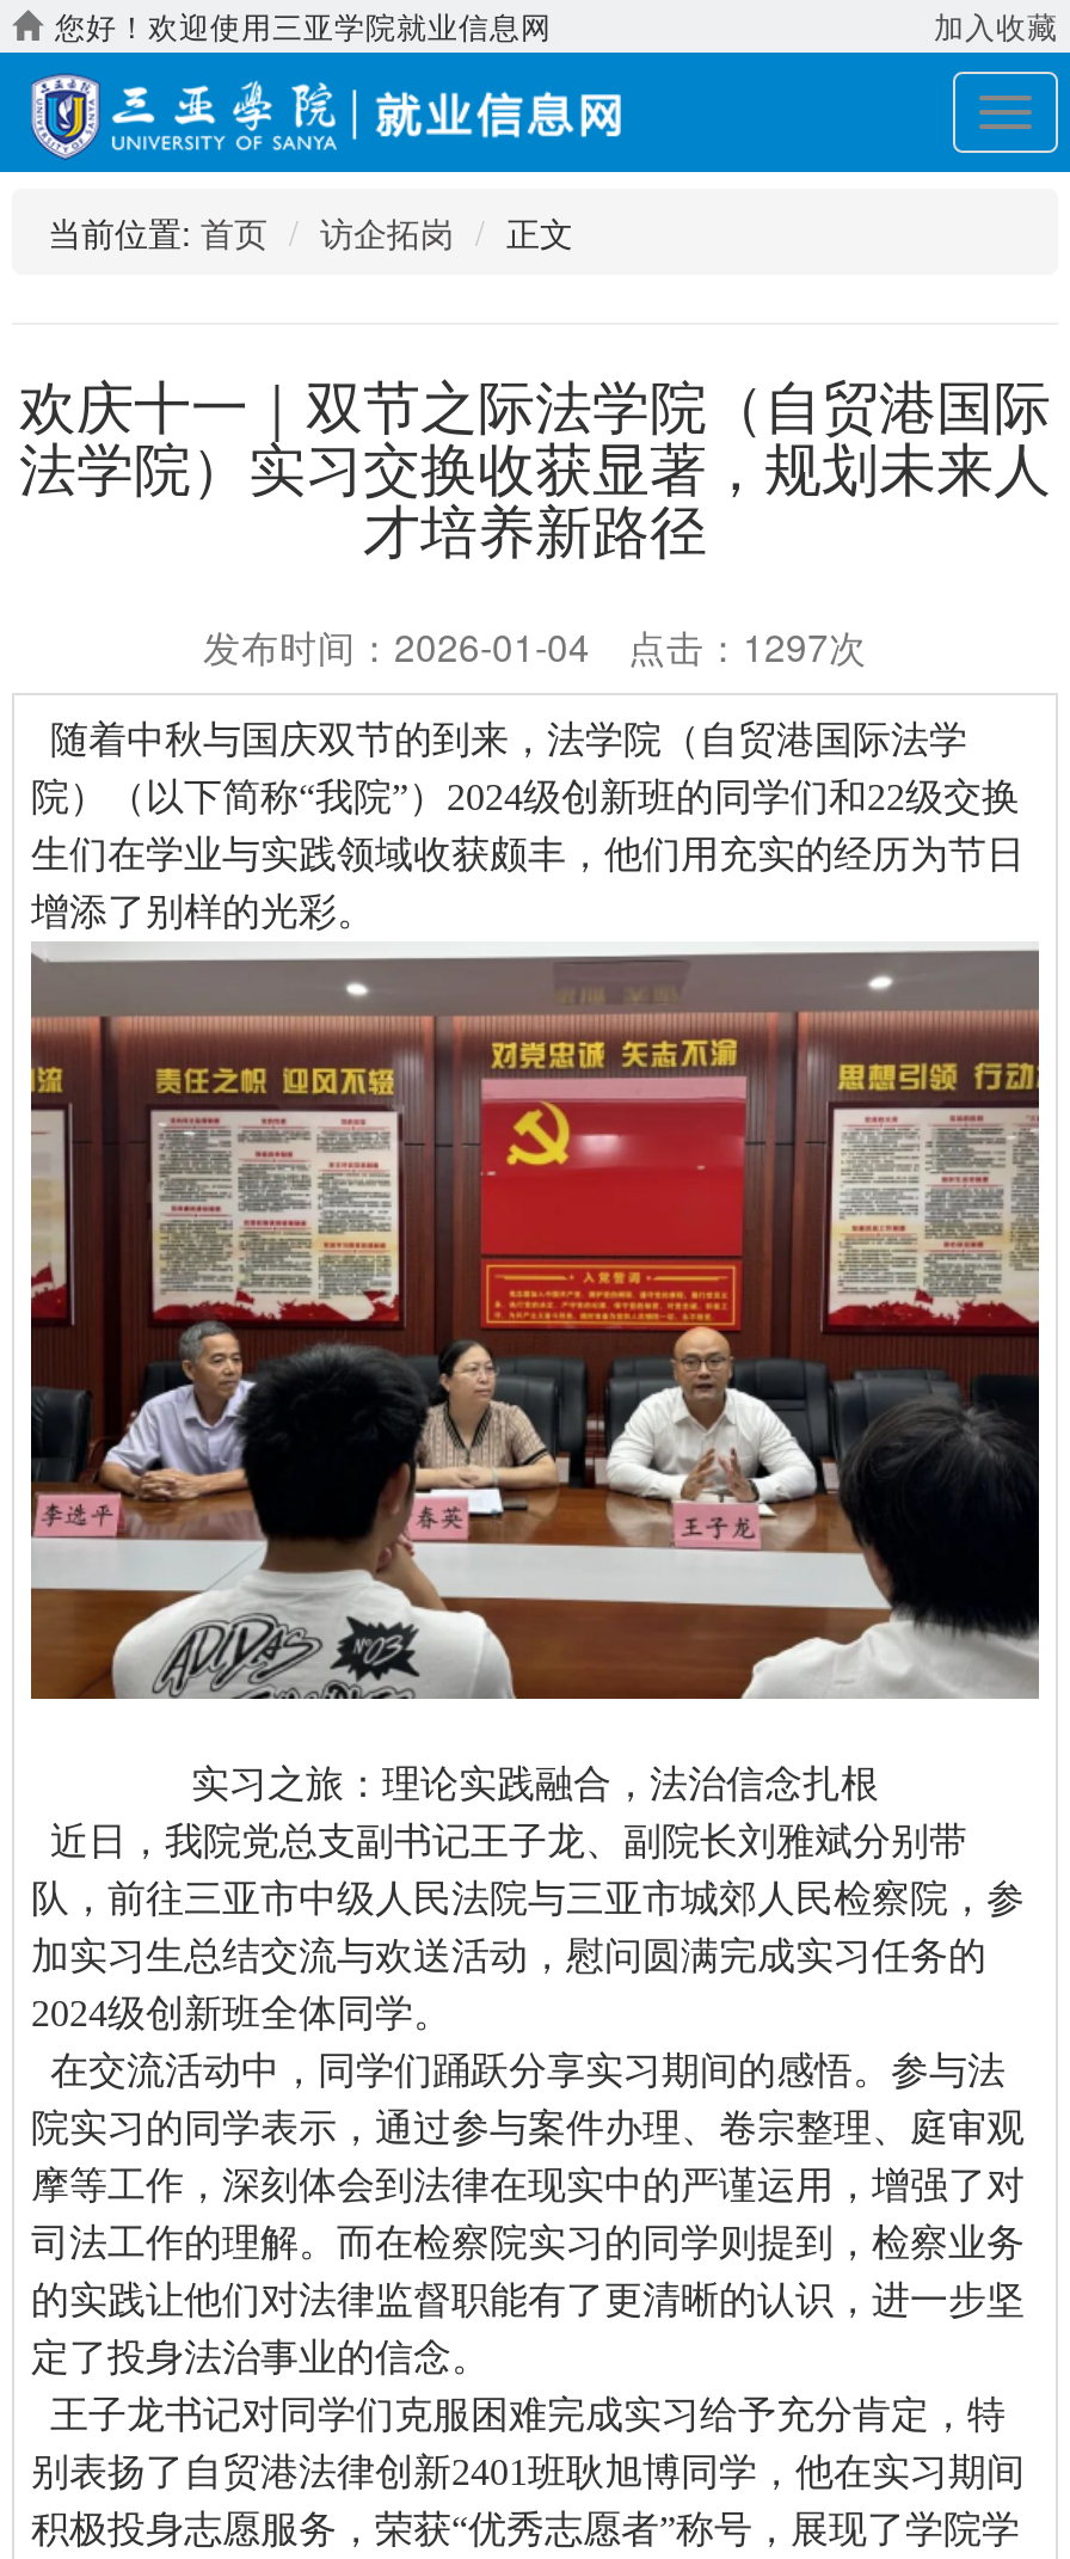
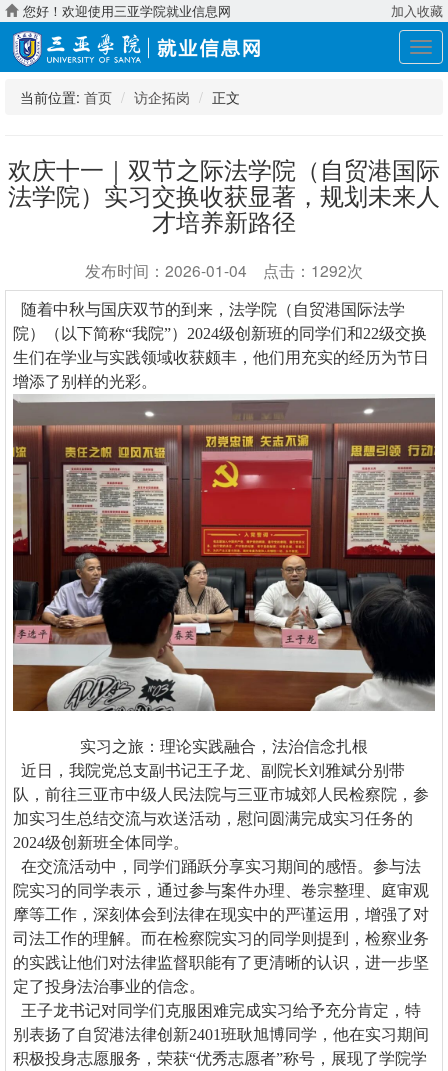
[203,619,867,671] 发布时间：2026-01-04 点击：1297次 -> [85,259,363,281] 发布时间：2026-01-04 点击：1292次

